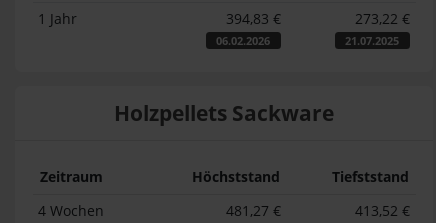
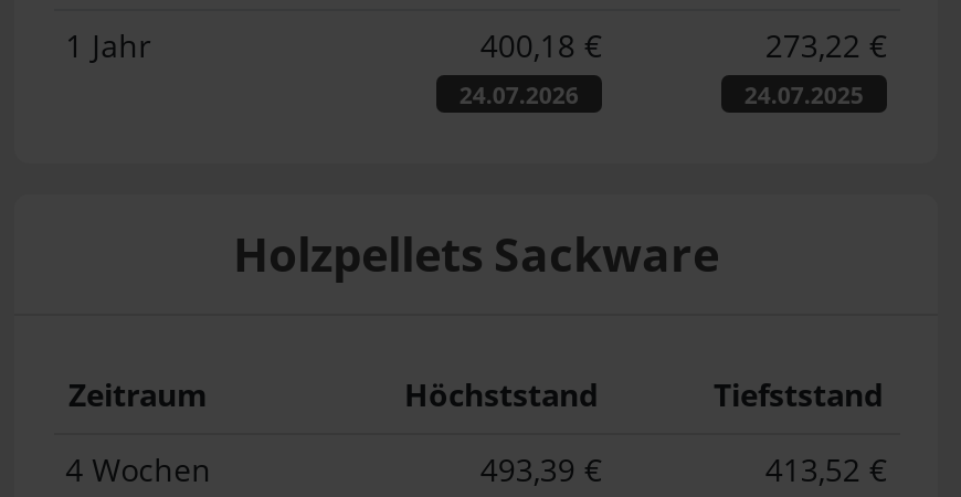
[226,8,281,27] 394,83 € -> [480,23,602,65] 400,18 €
[216,33,270,47] 06.02.2026 -> [459,78,579,109] 24.07.2026
[345,33,399,47] 21.07.2025 -> [744,78,864,109] 24.07.2025
[226,200,281,219] 481,27 € -> [480,447,602,489] 493,39 €

